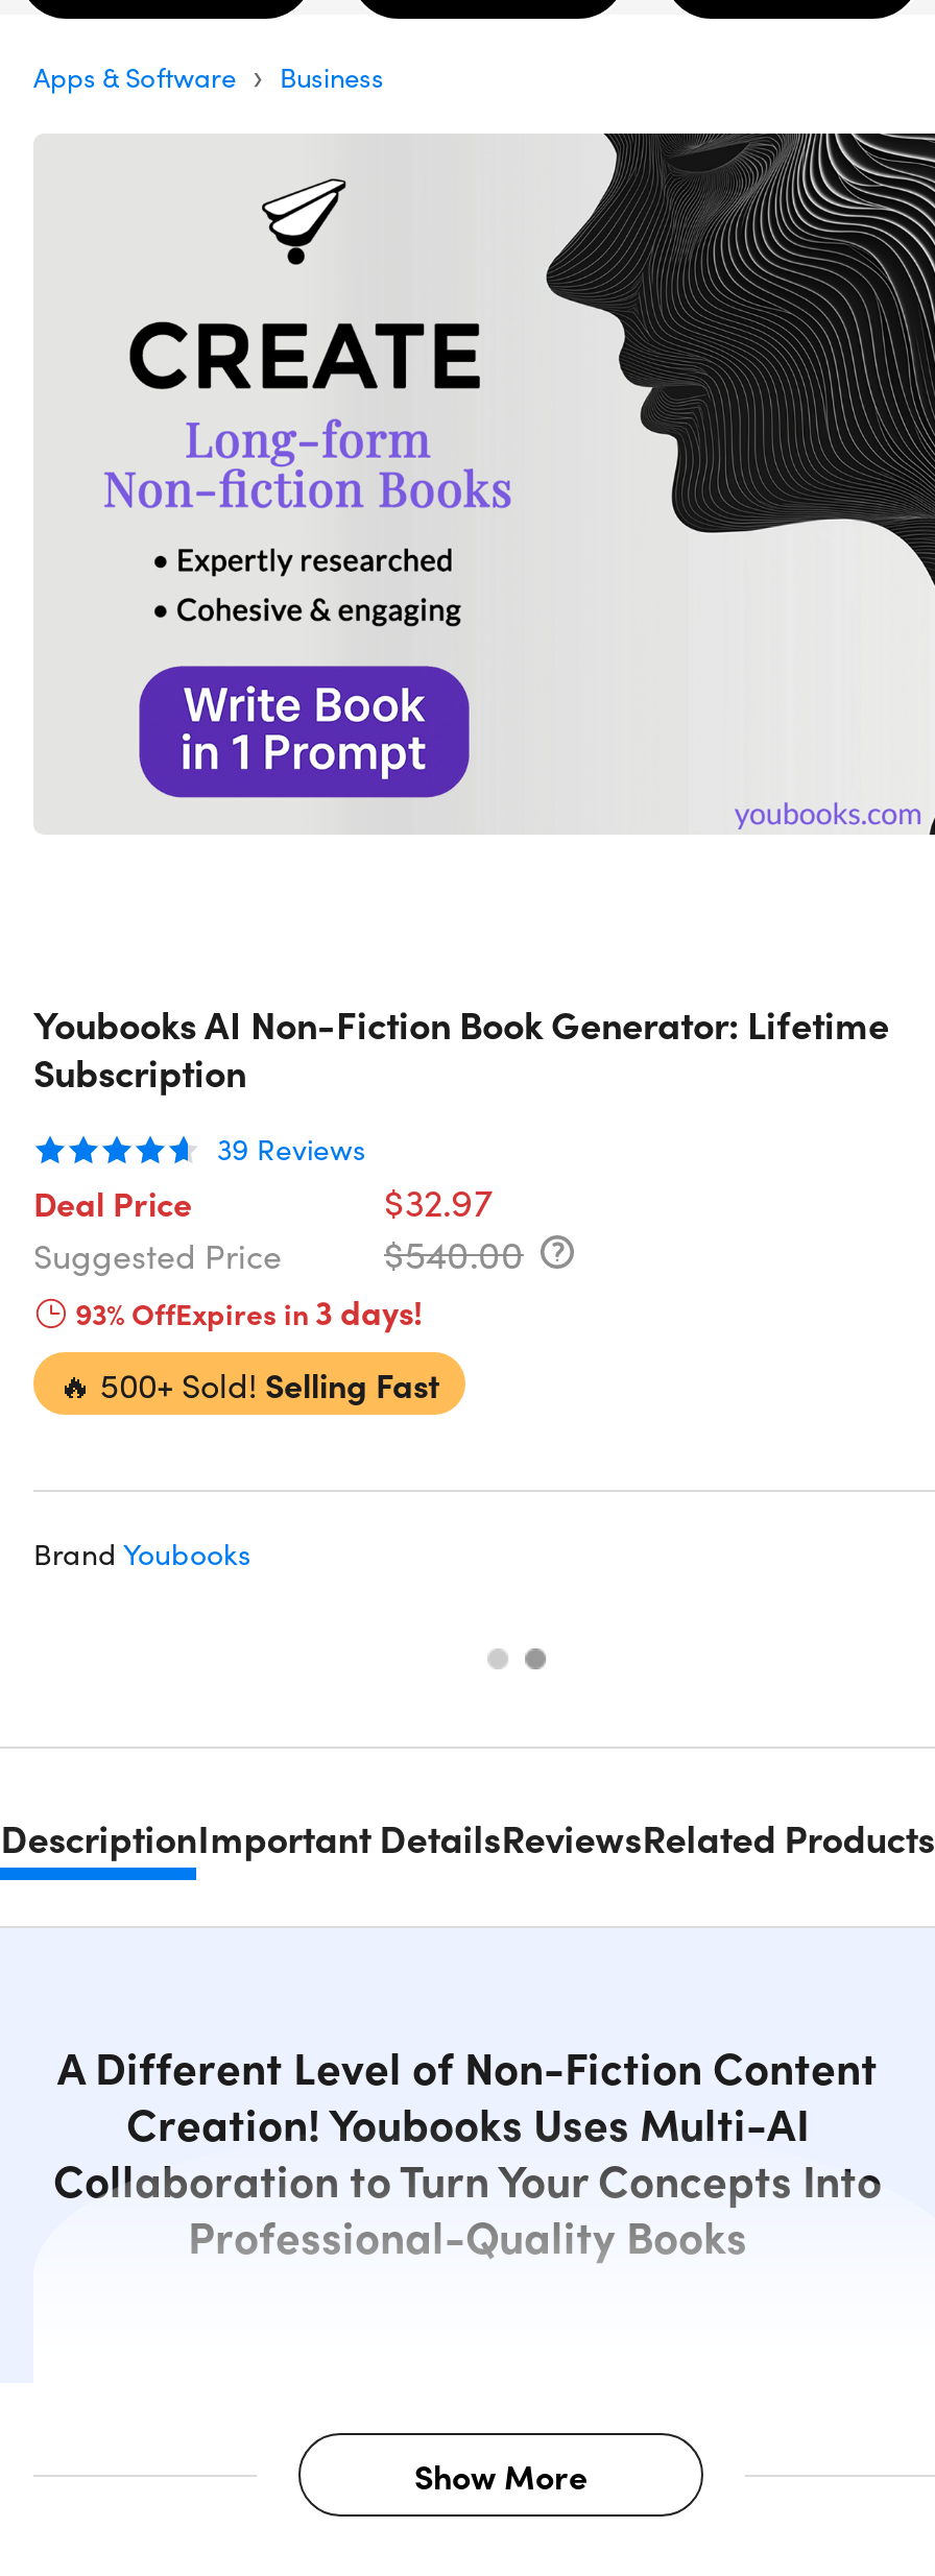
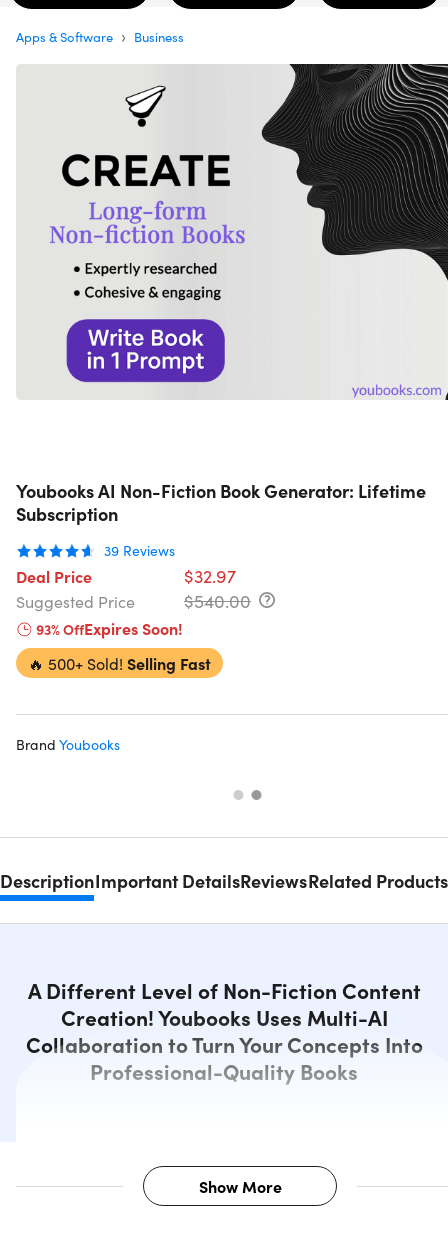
[75,1288,424,1334] 93% OffExpires in 3 days! -> [36,617,183,639] 93% OffExpires Soon!

